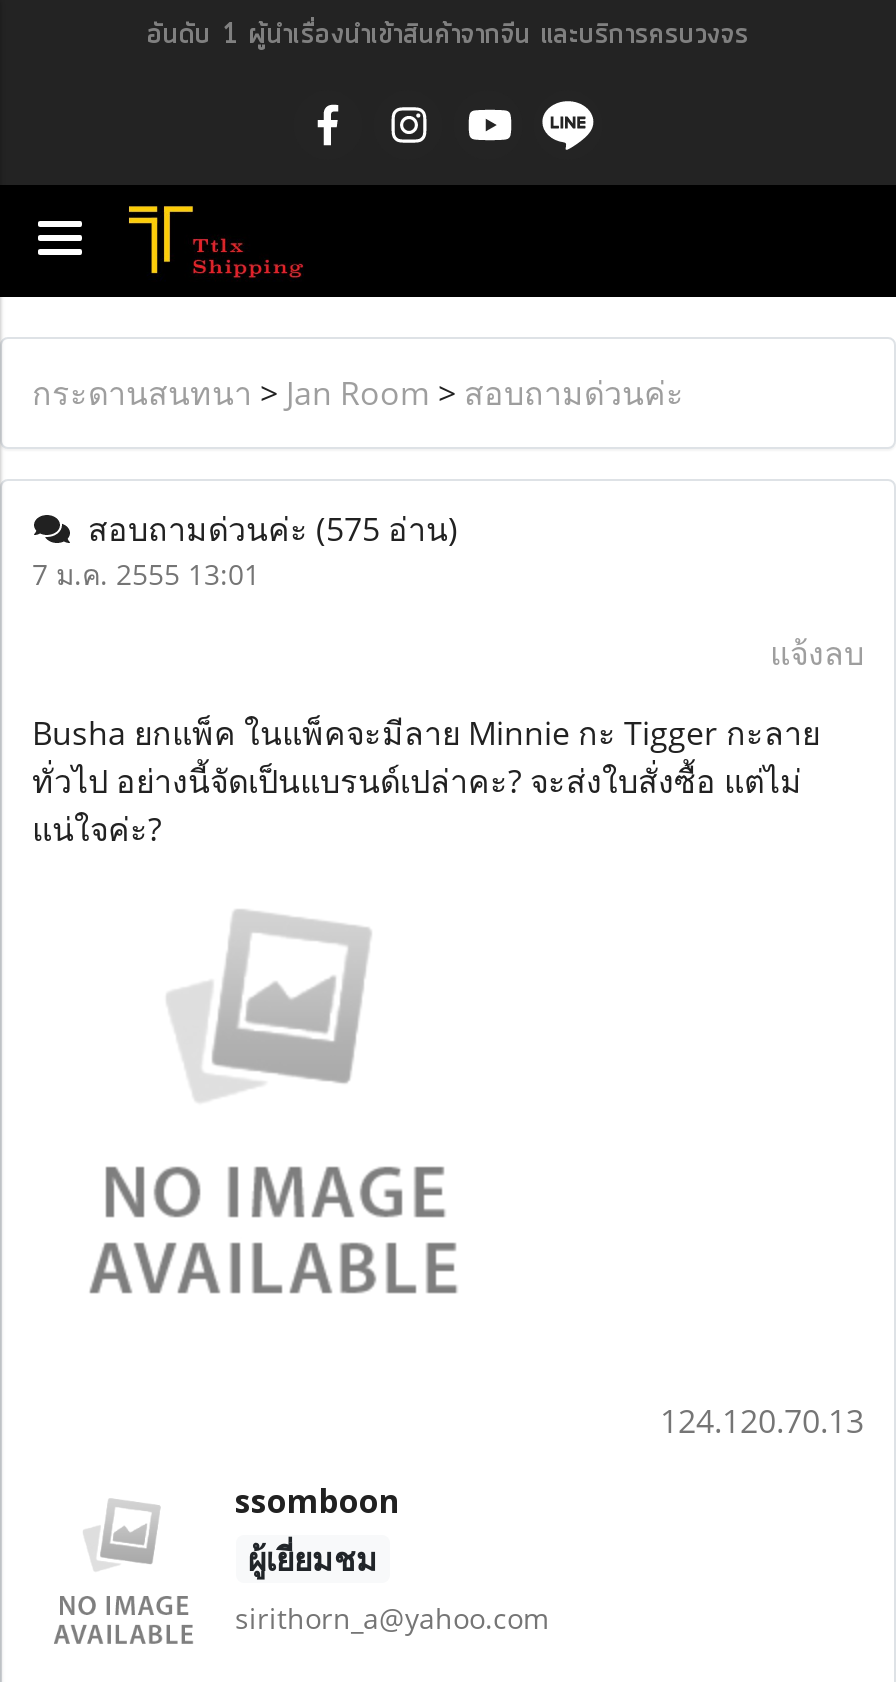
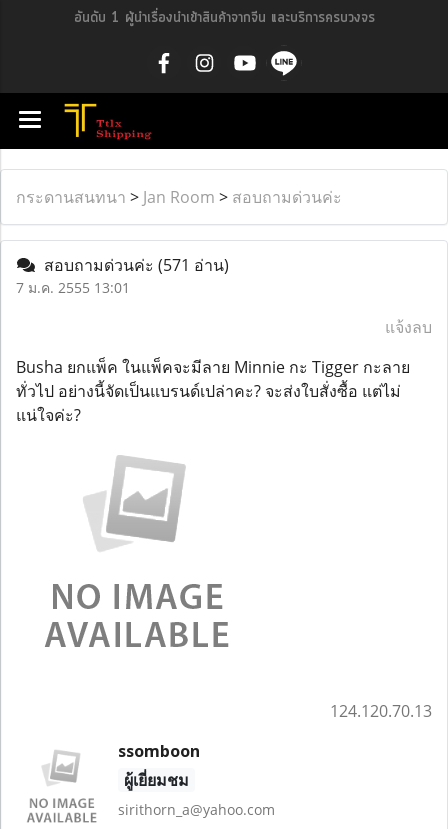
[72,507,458,551] สอบถามด่วนค่ะ(575 อ่าน) -> [36,254,229,276] สอบถามด่วนค่ะ(571 อ่าน)

